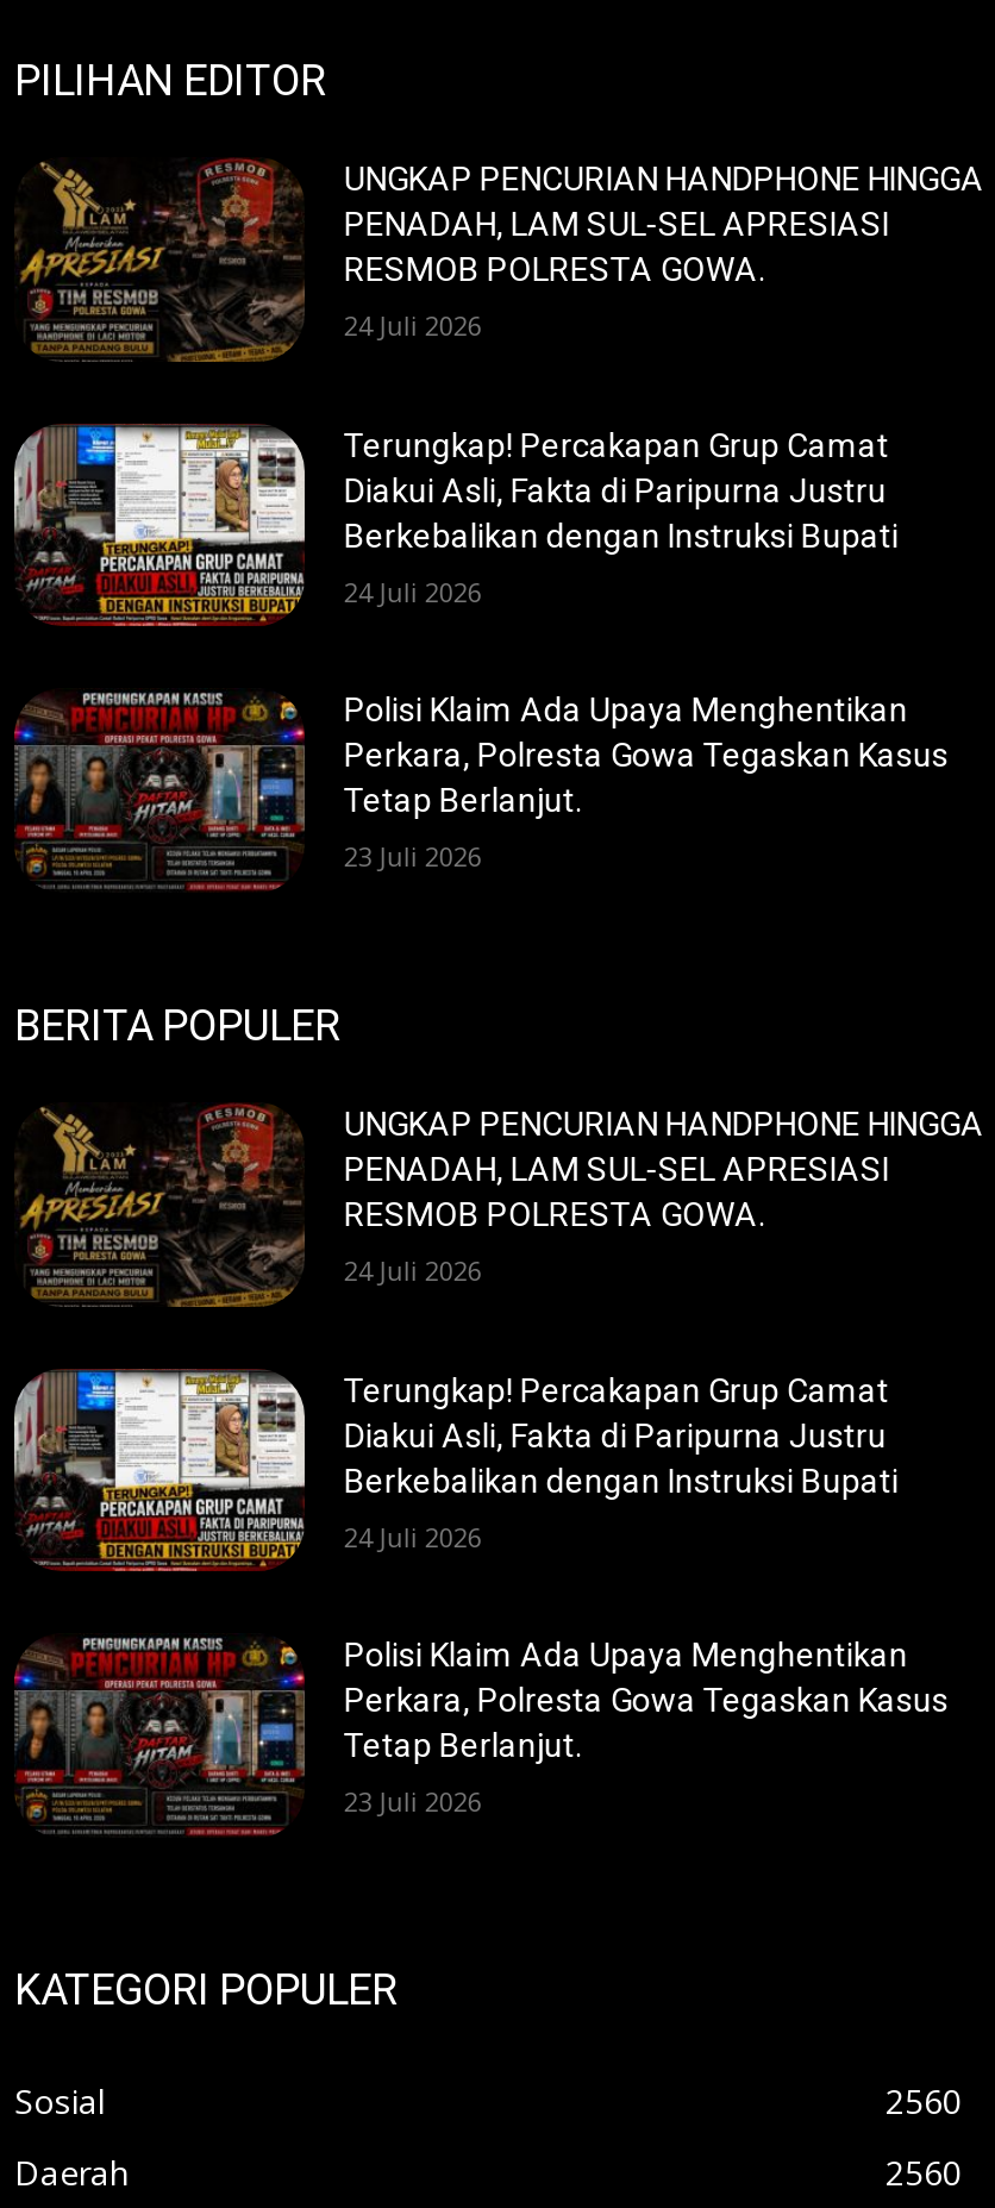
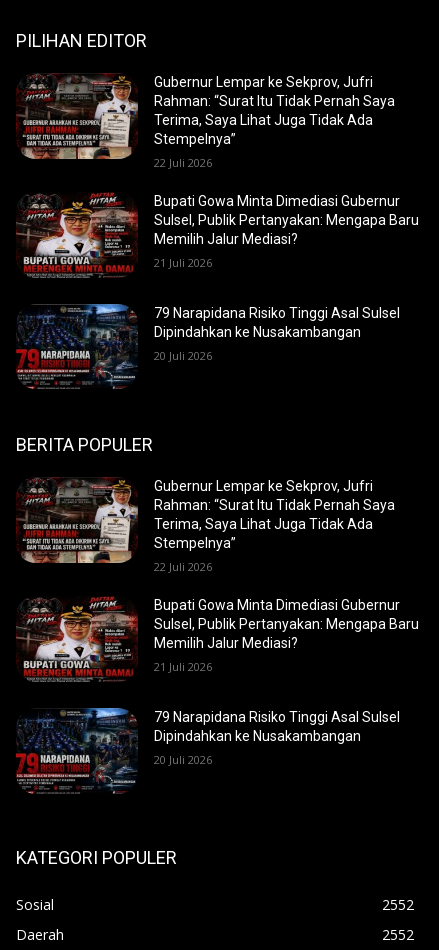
[17,159,984,362] [image] | UNGKAP PENCURIAN HANDPHONE HINGGA | PENADAH, LAM SUL-SEL APRESIASI | RESMOB POLRESTA GOWA. -> [16,73,395,160] [image] | Gubernur Lempar ke Sekprov, Jufri | Rahman: “Surat Itu Tidak Pernah Saya | Terima, Saya Lihat Juga Tidak Ada | Stempelnya”
[344,307,482,343] 24 Juli 2026 -> [154,155,212,170] 22 Juli 2026
[12,424,898,628] [image] | Terungkap! Percakapan Grup Camat | Diakui Asli, Fakta di Paripurna Justru | Berkebalikan dengan Instruksi Bupati -> [16,192,419,279] [image] | Bupati Gowa Minta Dimediasi Gubernur | Sulsel, Publik Pertanyakan: Mengapa Baru | Memilih Jalur Mediasi?
[344,573,482,608] 24 Juli 2026 -> [154,255,212,270] 21 Juli 2026
[12,690,948,893] [image] | Polisi Klaim Ada Upaya Menghentikan | Perkara, Polresta Gowa Tegaskan Kasus | Tetap Berlanjut. -> [16,303,400,390] [image] | 79 Narapidana Risiko Tinggi Asal Sulsel | Dipindahkan ke Nusakambangan
[344,838,482,874] 23 Juli 2026 -> [154,347,212,362] 20 Juli 2026
[17,1104,984,1307] [image] | UNGKAP PENCURIAN HANDPHONE HINGGA | PENADAH, LAM SUL-SEL APRESIASI | RESMOB POLRESTA GOWA. -> [16,477,395,564] [image] | Gubernur Lempar ke Sekprov, Jufri | Rahman: “Surat Itu Tidak Pernah Saya | Terima, Saya Lihat Juga Tidak Ada | Stempelnya”
[344,1252,482,1288] 24 Juli 2026 -> [154,559,212,574] 22 Juli 2026
[12,1366,898,1571] [image] | Terungkap! Percakapan Grup Camat | Diakui Asli, Fakta di Paripurna Justru | Berkebalikan dengan Instruksi Bupati -> [16,596,419,683] [image] | Bupati Gowa Minta Dimediasi Gubernur | Sulsel, Publik Pertanyakan: Mengapa Baru | Memilih Jalur Mediasi?
[344,1518,482,1553] 24 Juli 2026 -> [154,659,212,674] 21 Juli 2026
[12,1635,948,1838] [image] | Polisi Klaim Ada Upaya Menghentikan | Perkara, Polresta Gowa Tegaskan Kasus | Tetap Berlanjut. -> [15,707,400,795] [image] | 79 Narapidana Risiko Tinggi Asal Sulsel | Dipindahkan ke Nusakambangan
[344,1784,482,1819] 23 Juli 2026 -> [154,752,212,767] 20 Juli 2026
[886,2078,962,2123] 2560 -> [382,894,414,913] 2552
[886,2149,962,2195] 2560 -> [382,924,414,943] 2552

